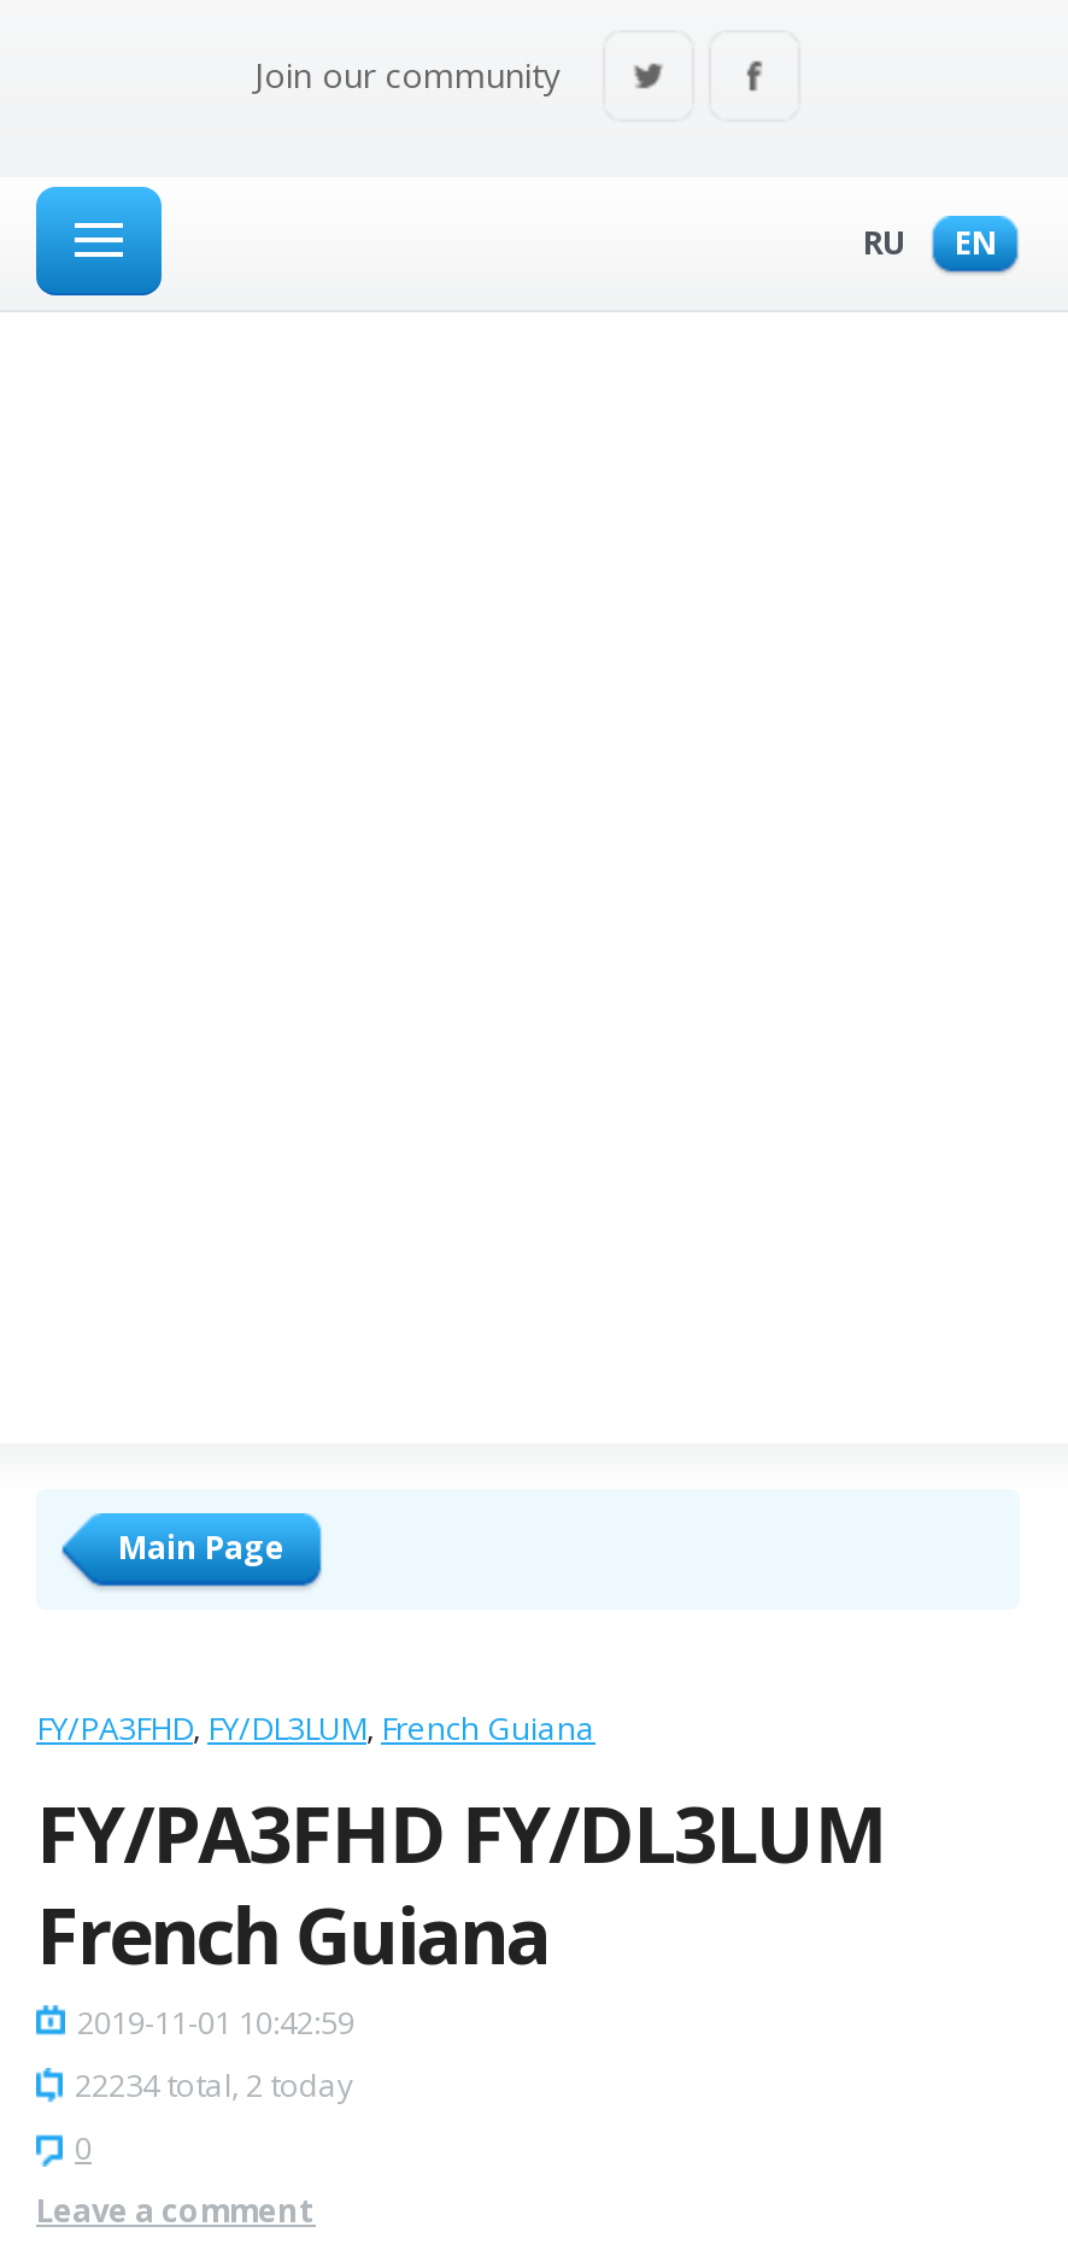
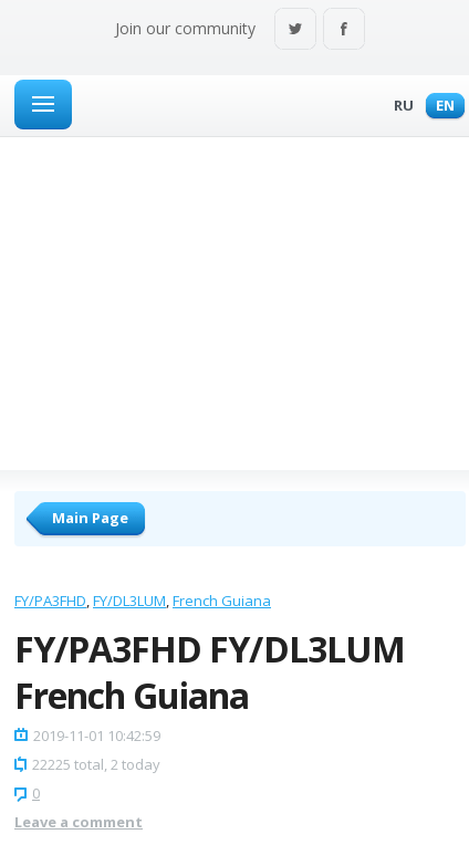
[75,2063,354,2107] 22234 total, 2 today -> [32,754,160,774] 22225 total, 2 today

